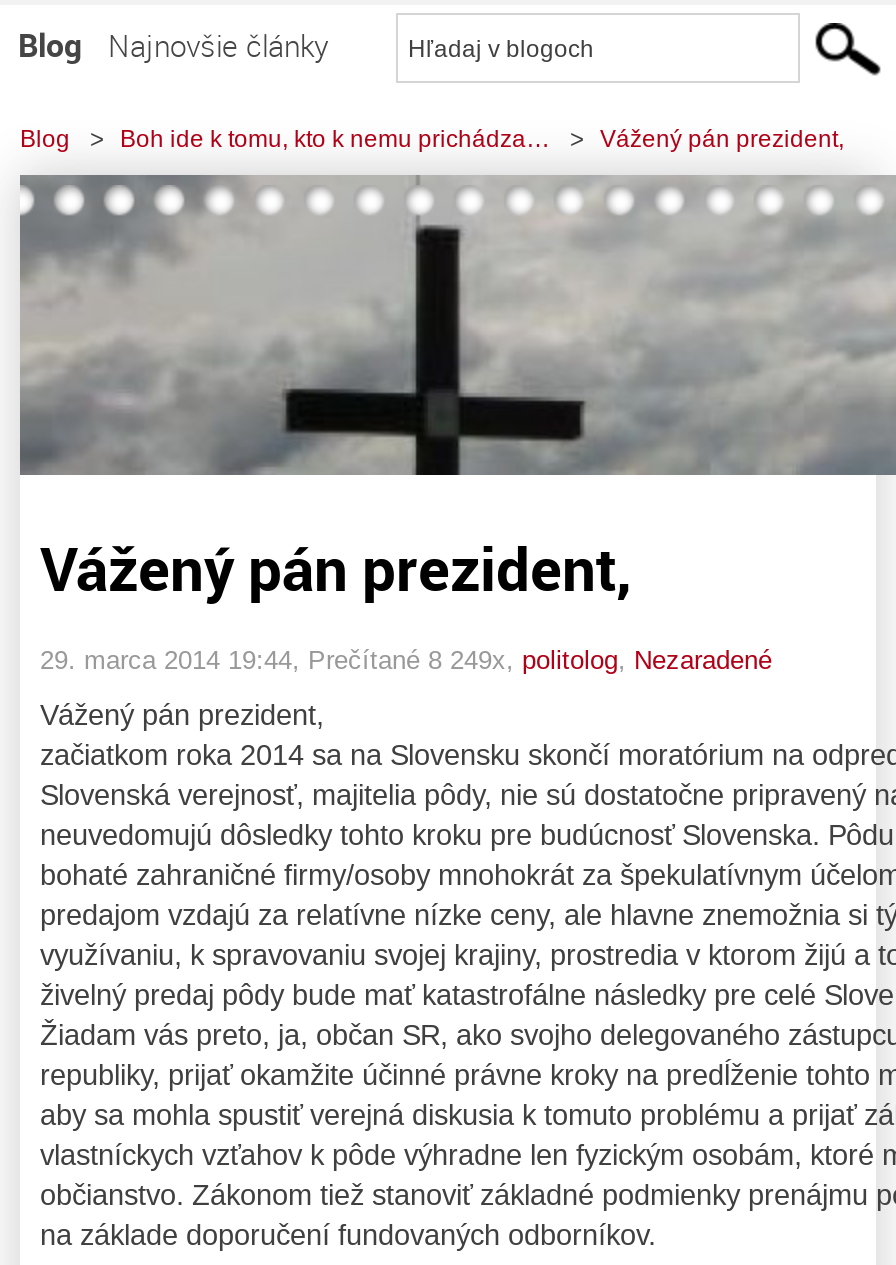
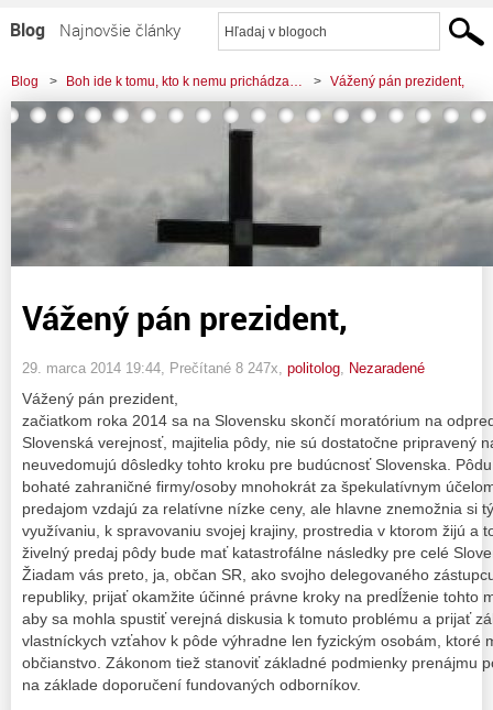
[40,644,772,674] 29. marca 2014 19:44, Prečítané 8 249x, politolog, Nezaradené -> [22,359,425,376] 29. marca 2014 19:44, Prečítané 8 247x, politolog, Nezaradené

